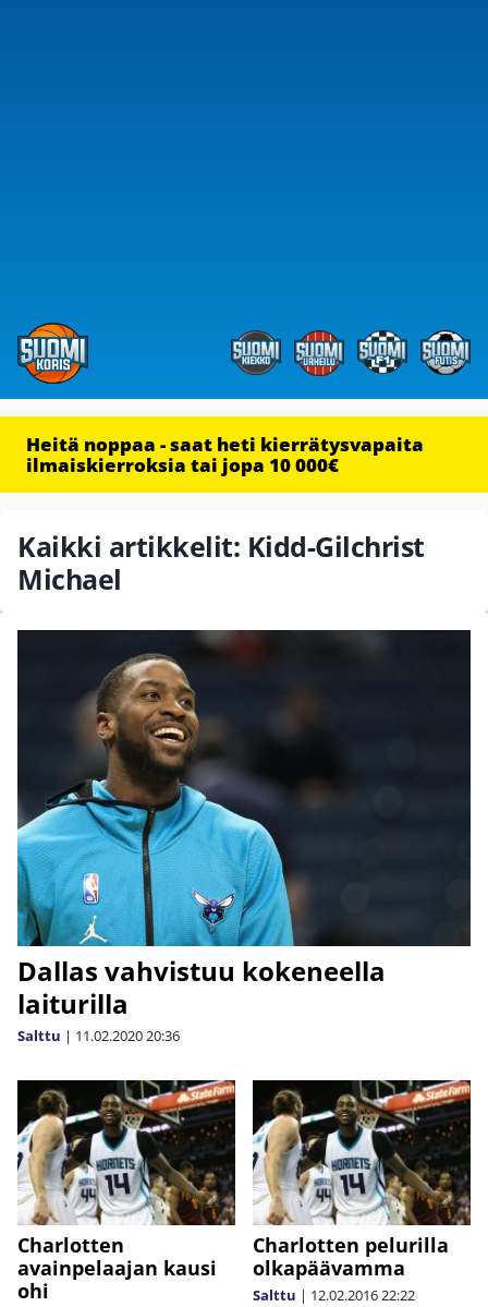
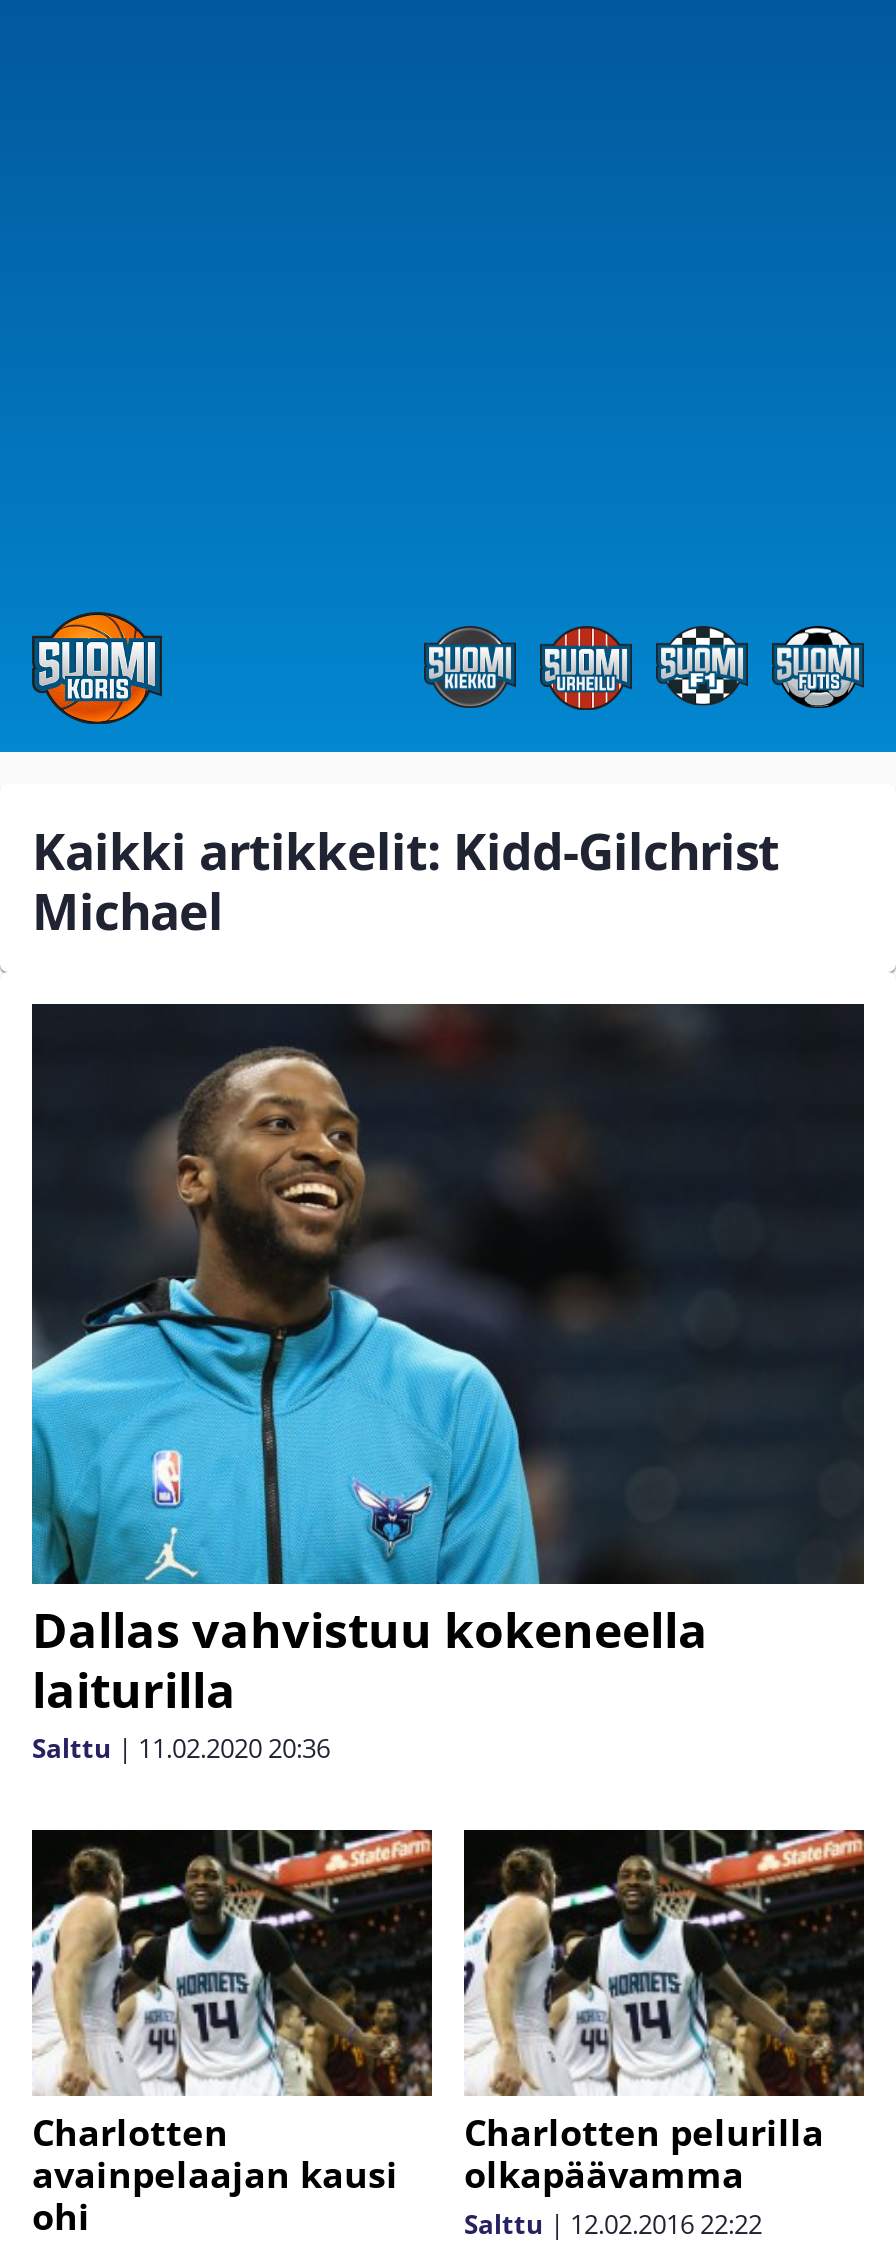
[26,432,424,477] Heitä noppaa - saat heti kierrätysvapaita | ilmaiskierroksia tai jopa 10 000€ -> none

